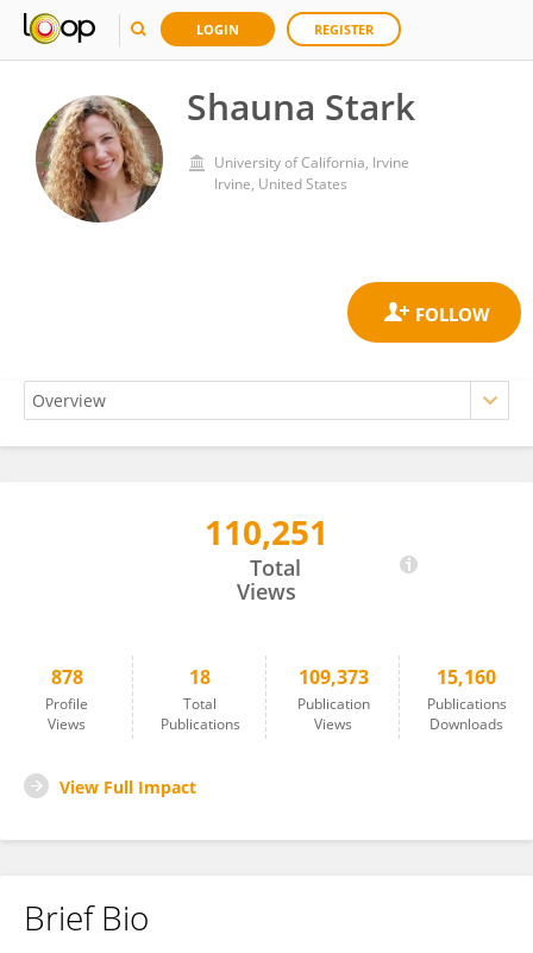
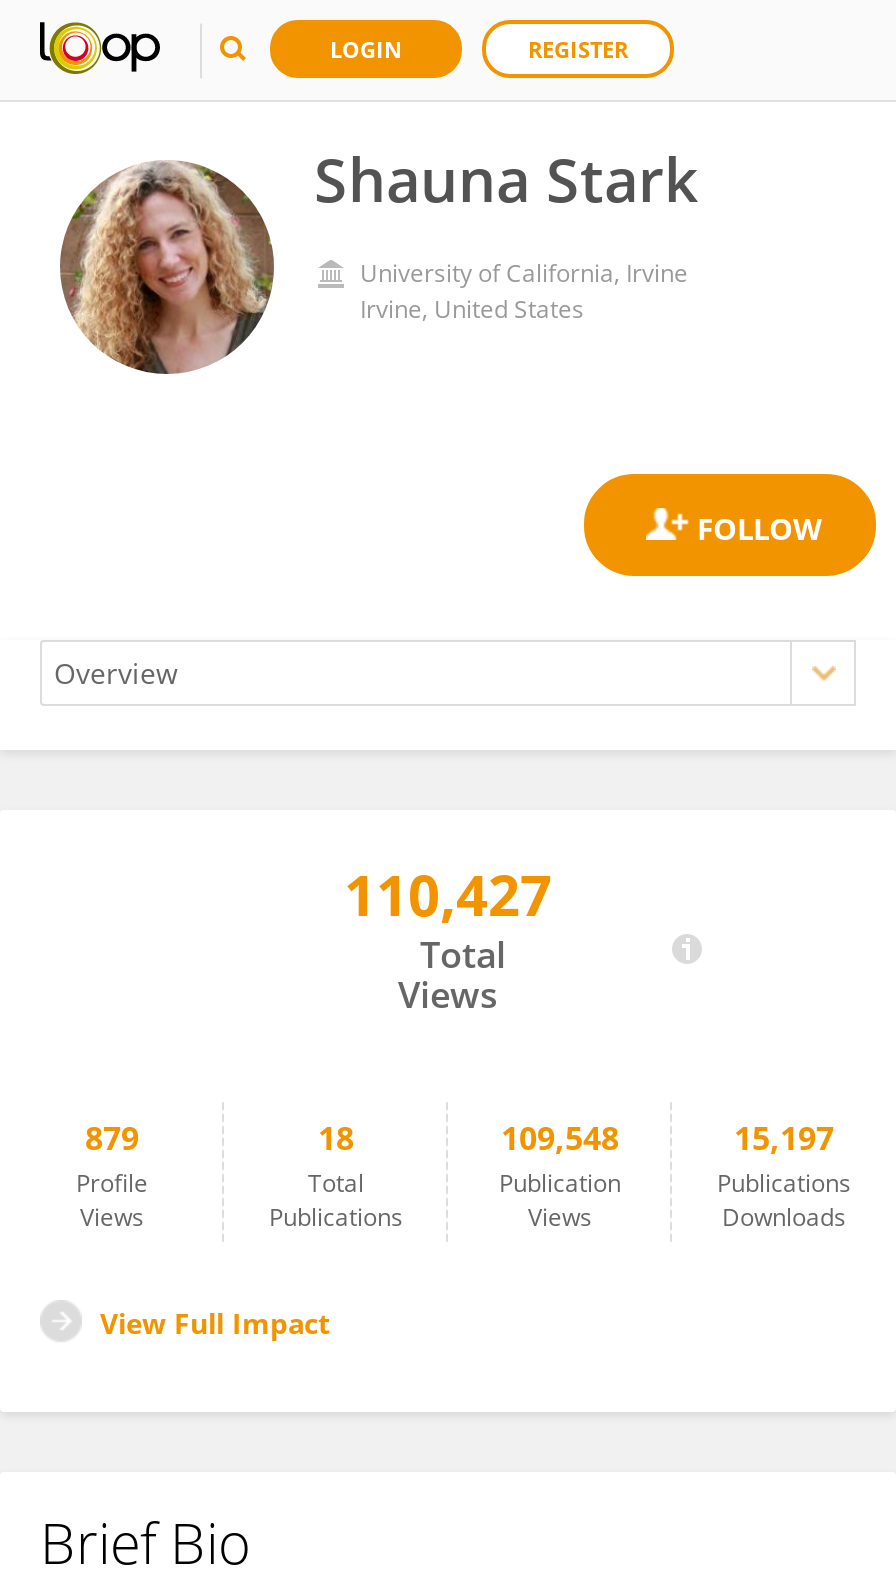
[205,509,328,554] 110,251 -> [344,856,552,932] 110,427
[51,664,83,690] 878 -> [85,1116,139,1160] 879
[298,664,368,690] 109,373 -> [501,1116,619,1160] 109,548
[437,664,496,690] 15,160 -> [734,1116,834,1160] 15,197

